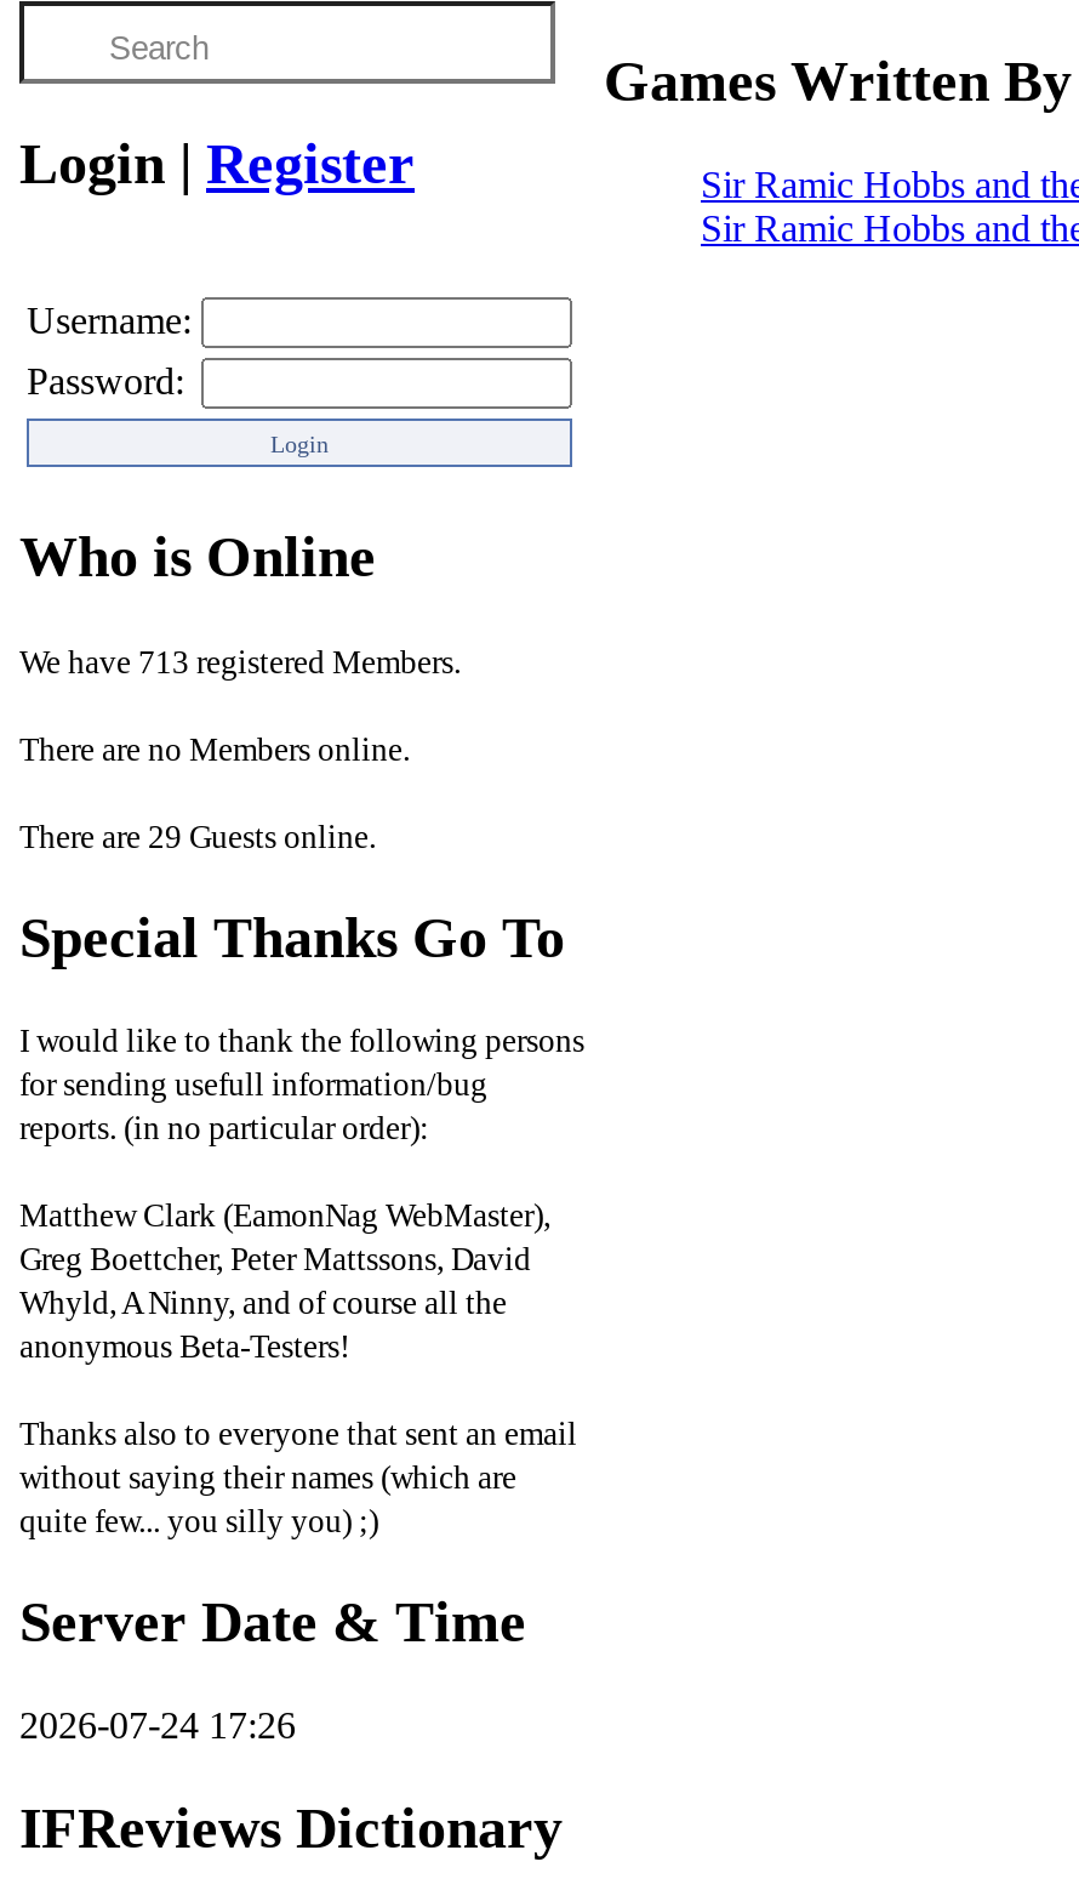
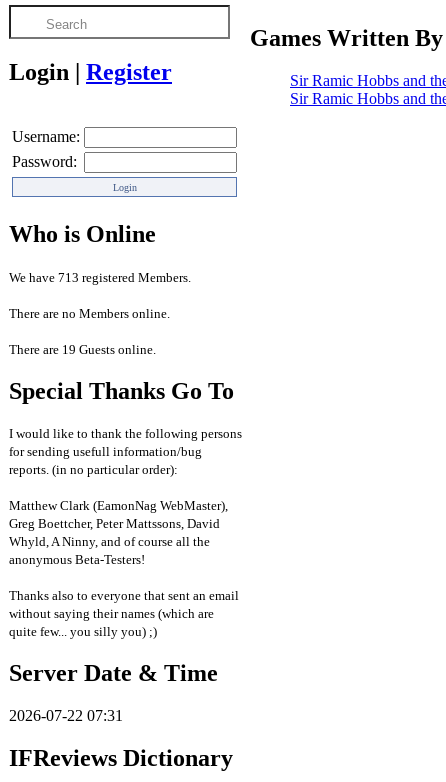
[19,818,376,854] There are 29 Guests online. -> [9,342,156,357] There are 19 Guests online.
[19,1705,296,1746] 2026-07-24 17:26 -> [9,707,123,724] 2026-07-22 07:31

